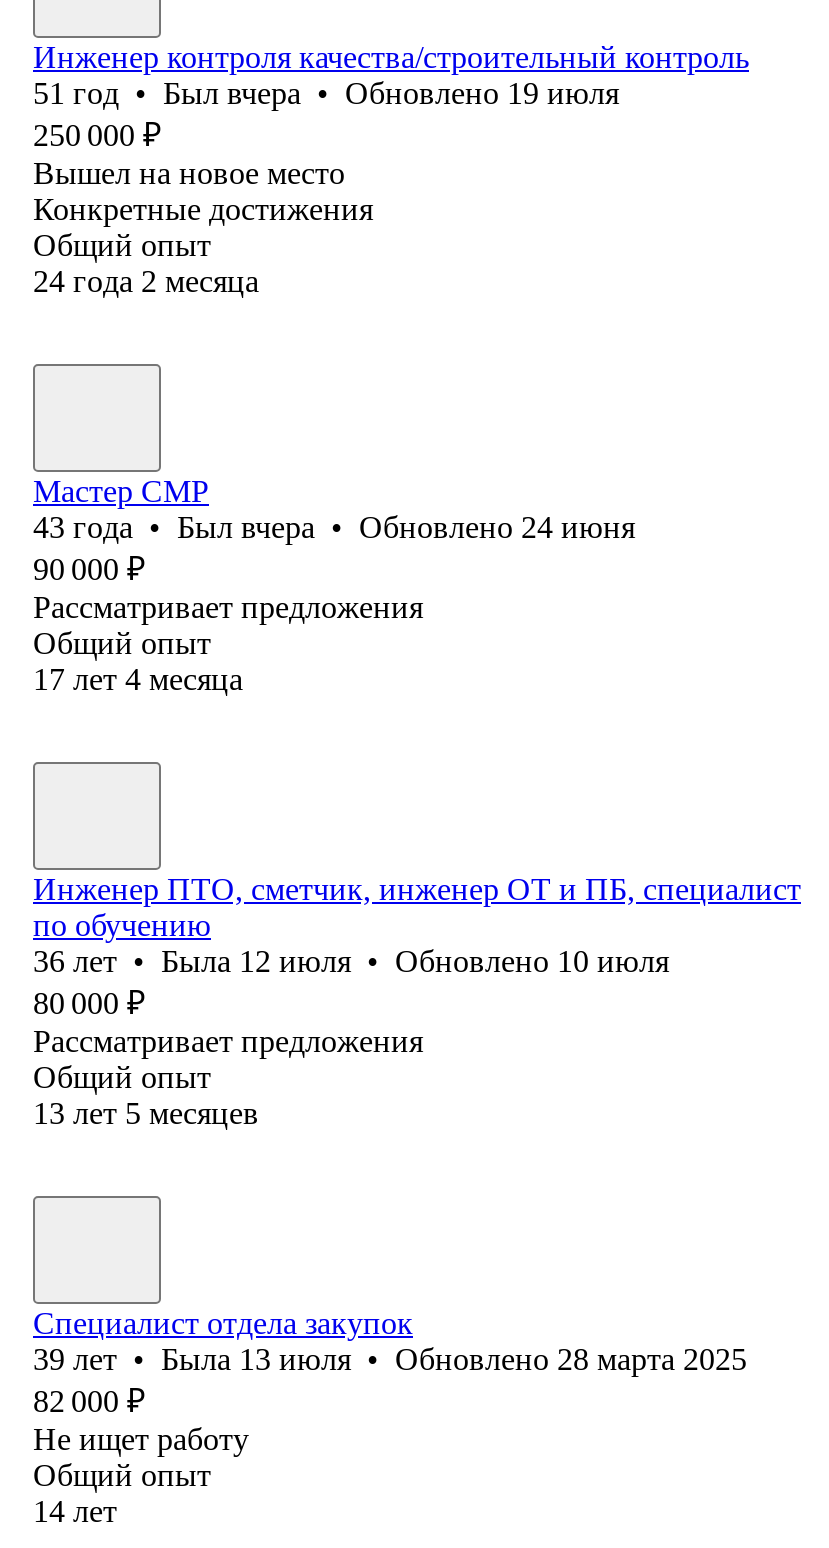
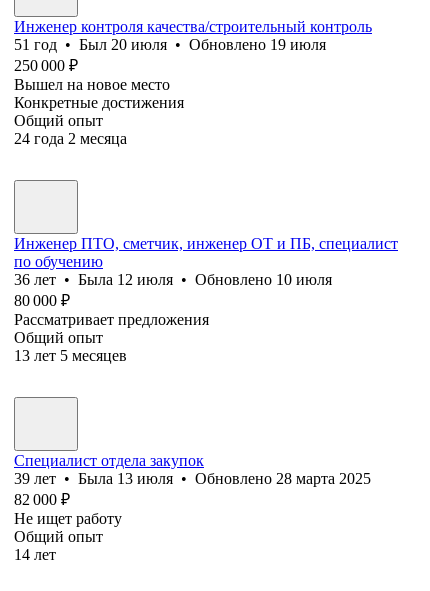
[33,76,619,110] 51 год • Был вчера • Обновлено 19 июля -> [14,36,326,53] 51 год • Был 20 июля • Обновлено 19 июля
[33,474,635,696] Мастер СМР | 43 года • Был вчера • Обновлено 24 июня | 90 000 ₽ | Рассматривает предложения | Общий опыт | 17 лет 4 месяца -> none

